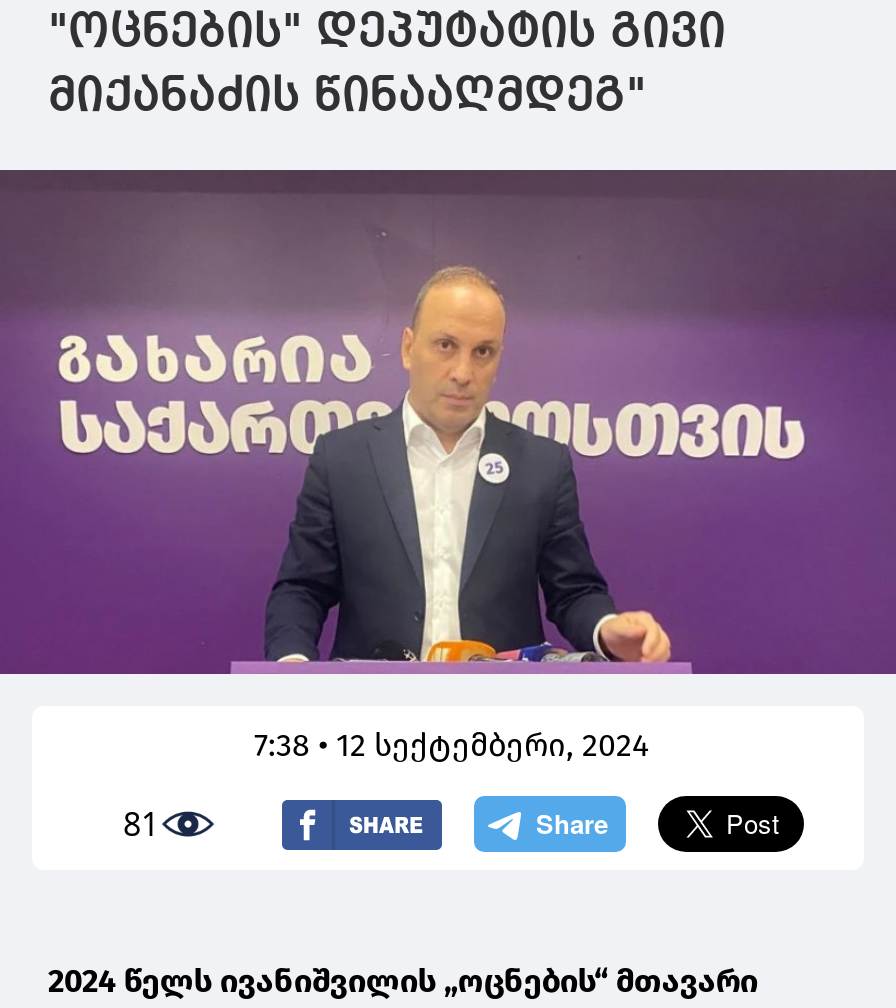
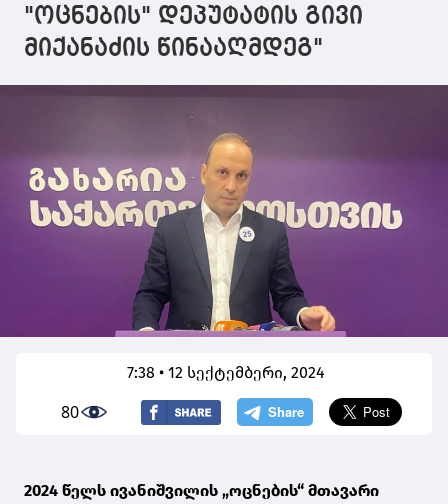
[123,803,159,847] 81 -> [61,401,79,423] 80

